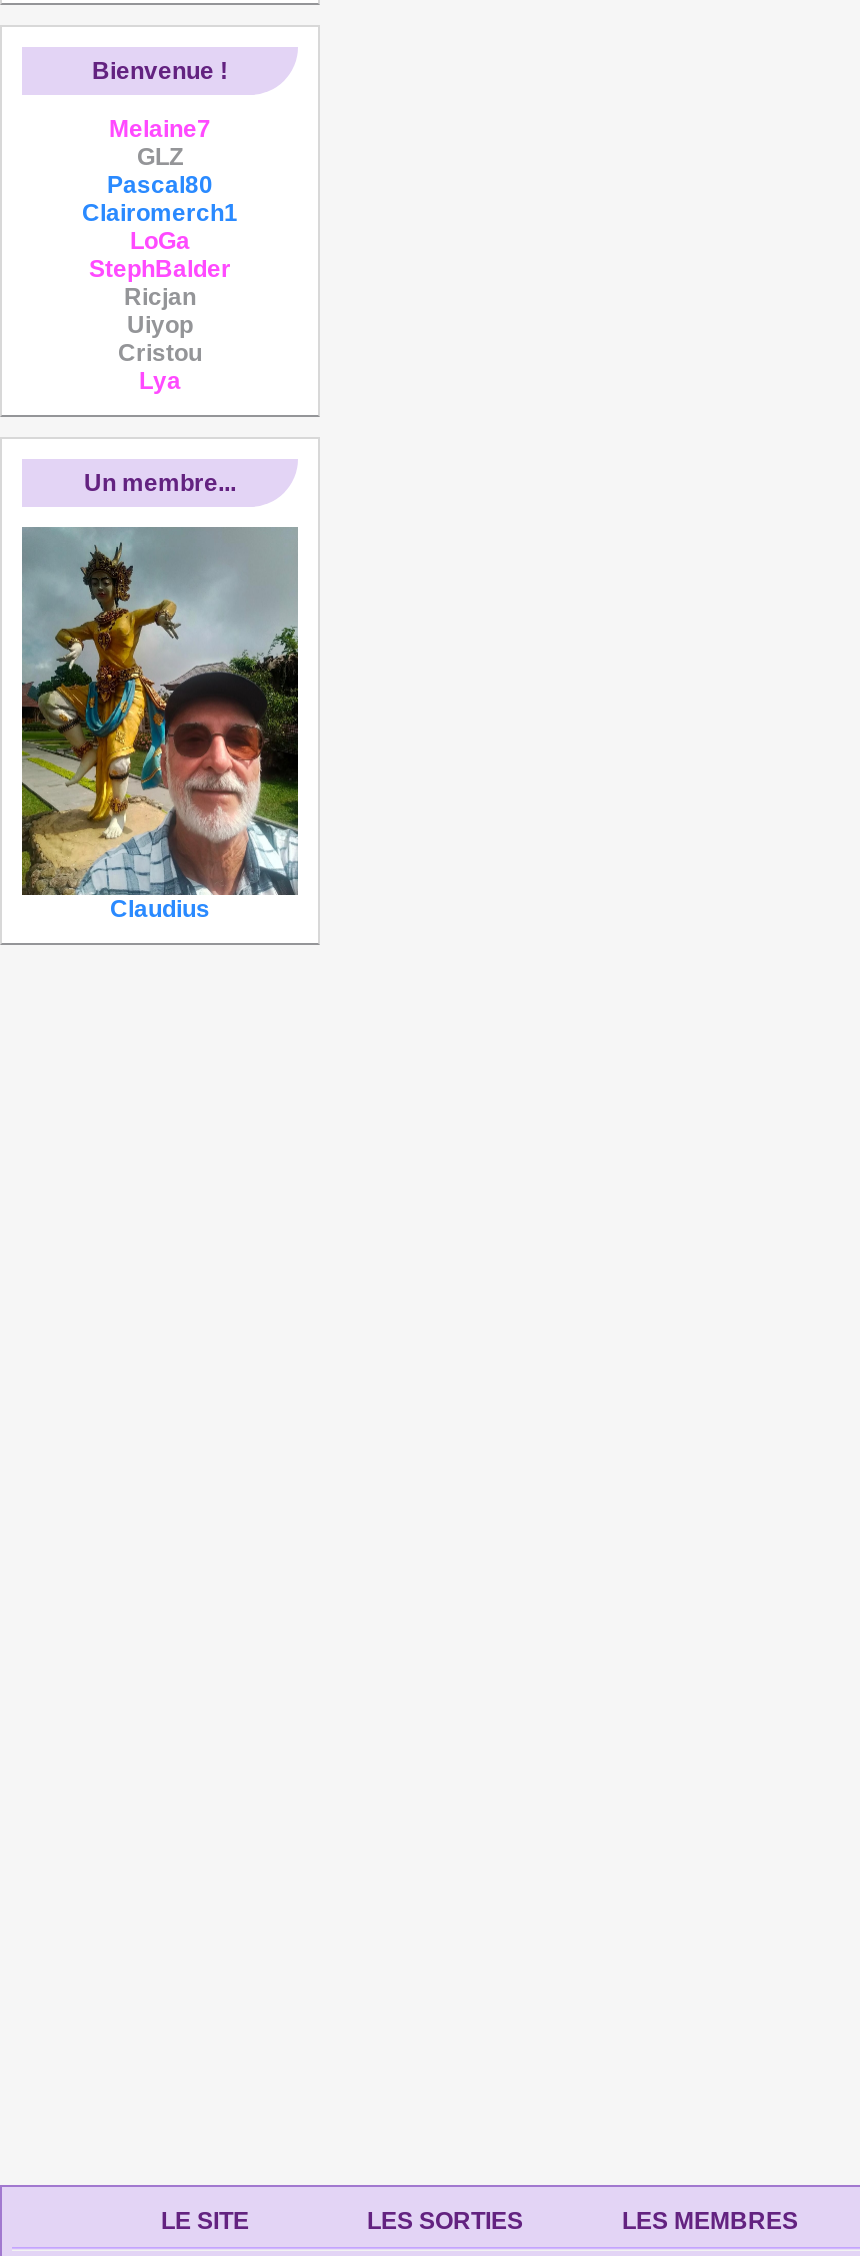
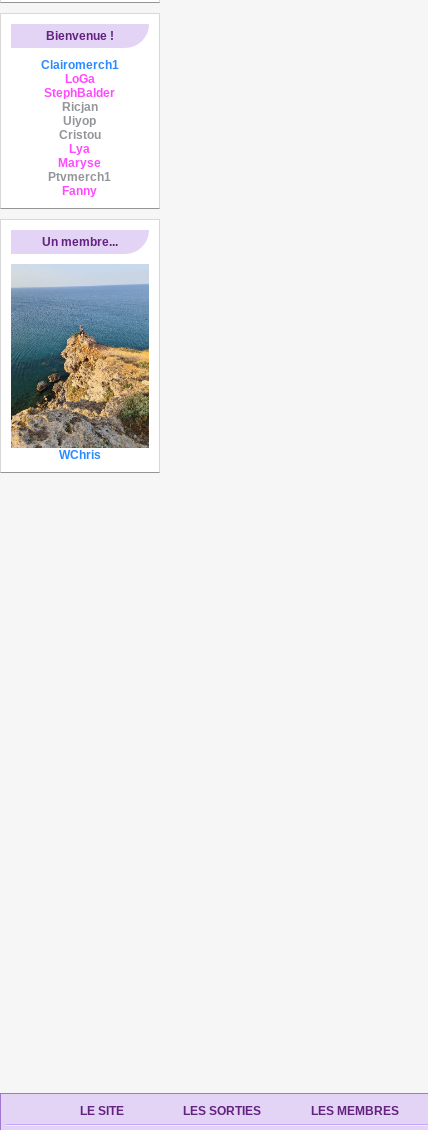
[107,115,213,199] Melaine7 | GLZ | Pascal80 -> none
moved [82,199,238,395] -> [41,58,119,156]: Clairomerch1 | LoGa | StephBalder | Ricjan | Uiyop | Cristou | Lya
none -> [48,156,111,198] Maryse | Ptvmerch1 | Fanny
[20,527,300,923] [image] | Claudius -> [10,265,150,462] [image] | WChris

